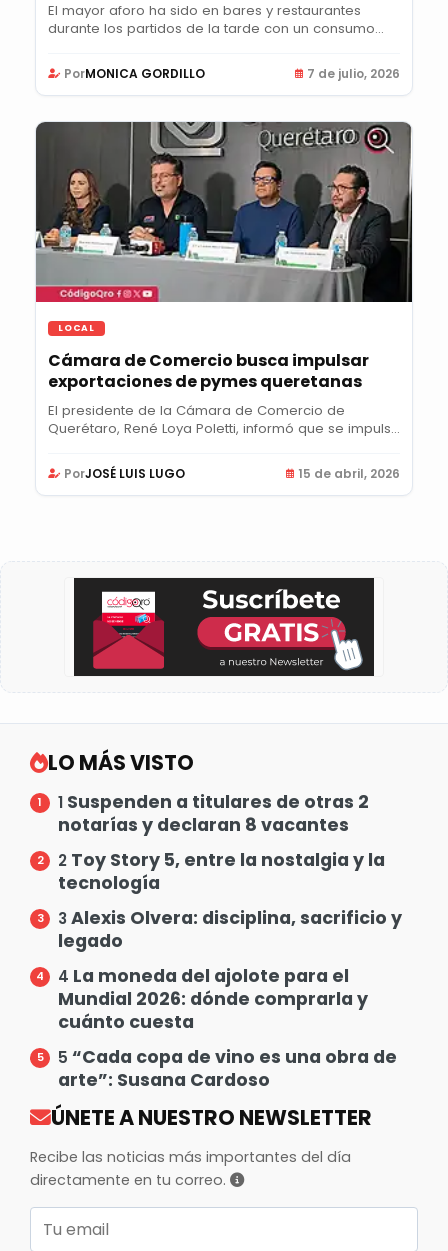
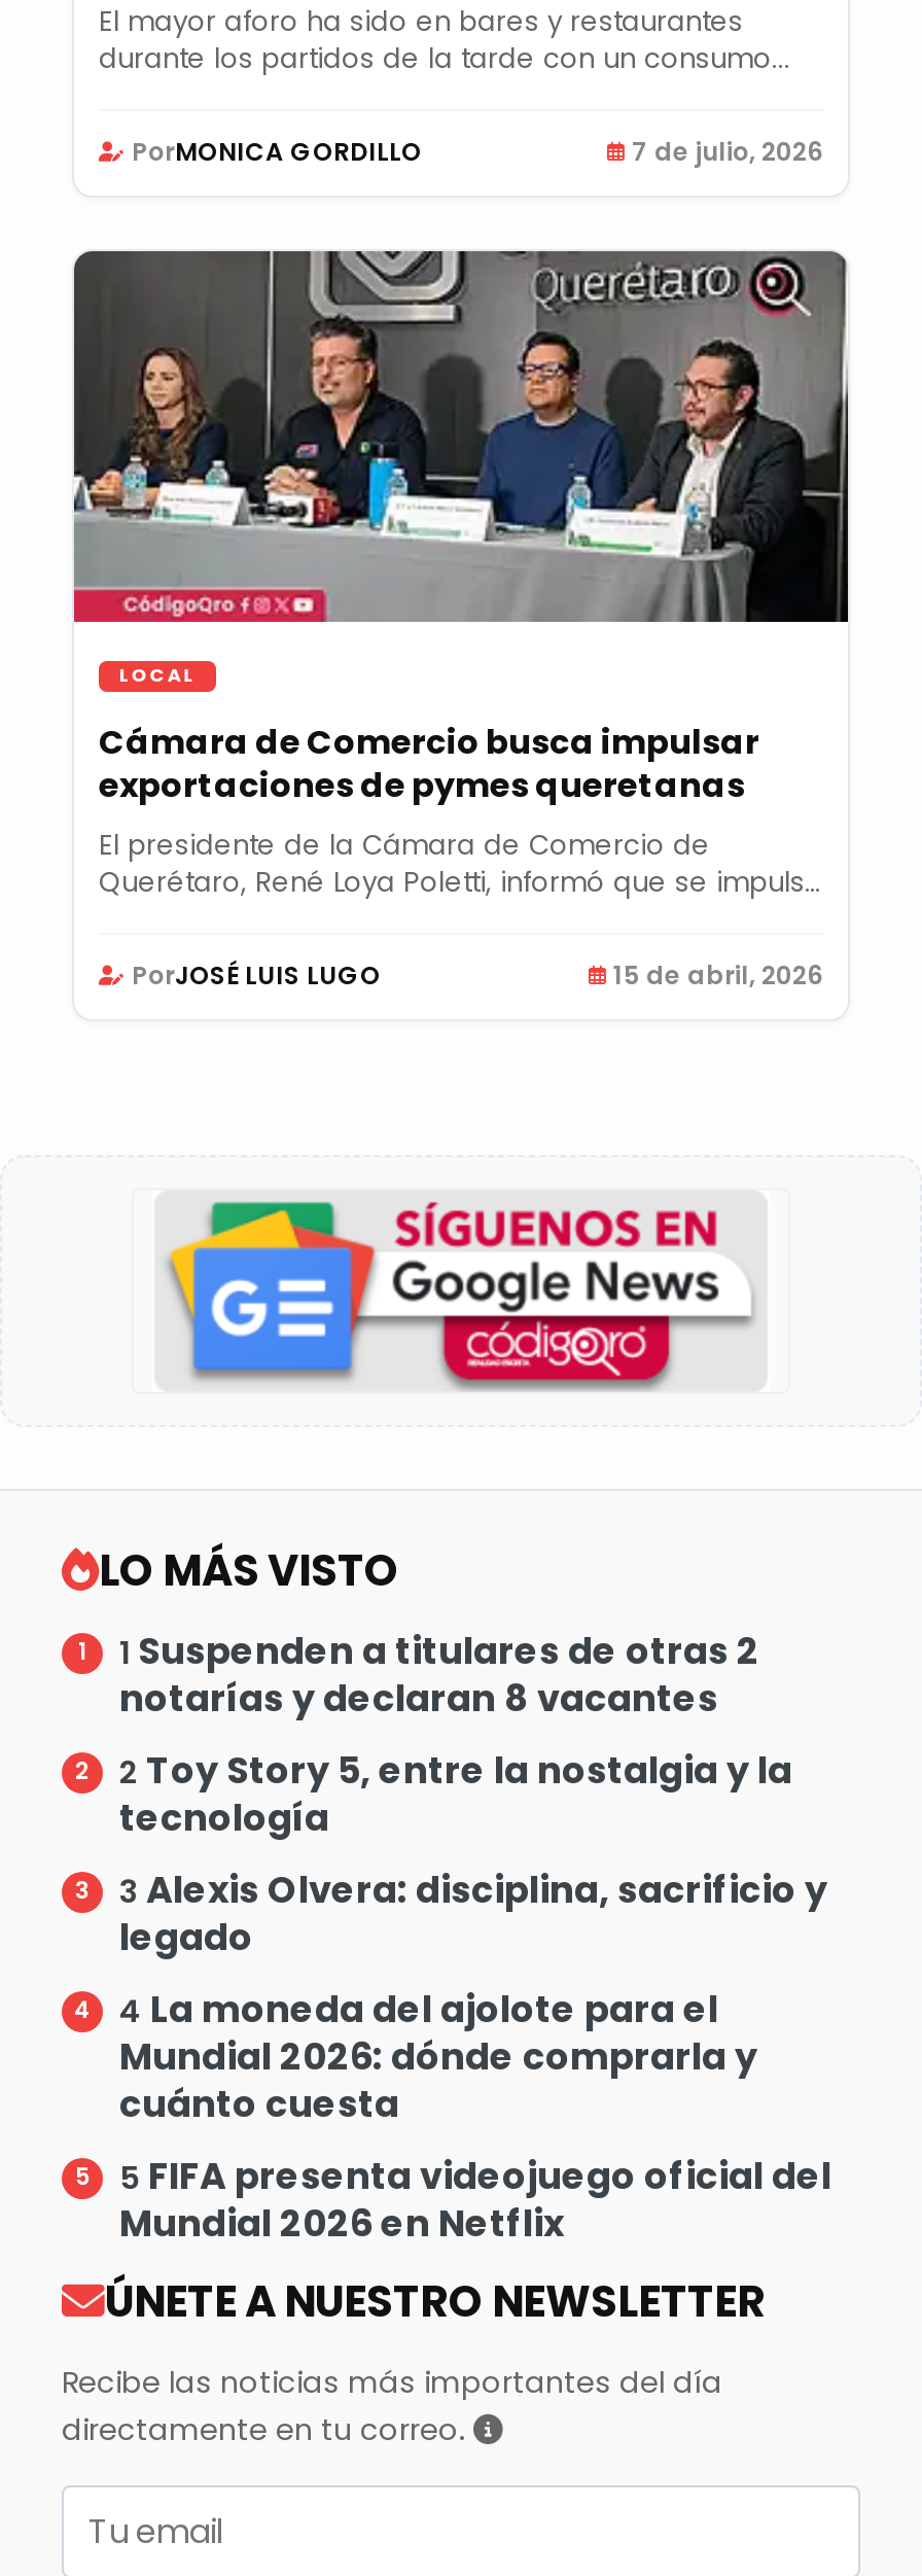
[73,577,375,677] [image] -> [152,1190,770,1392] [image]
[58,1045,397,1092] 5 “Cada copa de vino es una obra de | arte”: Susana Cardoso -> [119,2151,831,2248] 5 FIFA presenta videojuego oficial del | Mundial 2026 en Netflix

